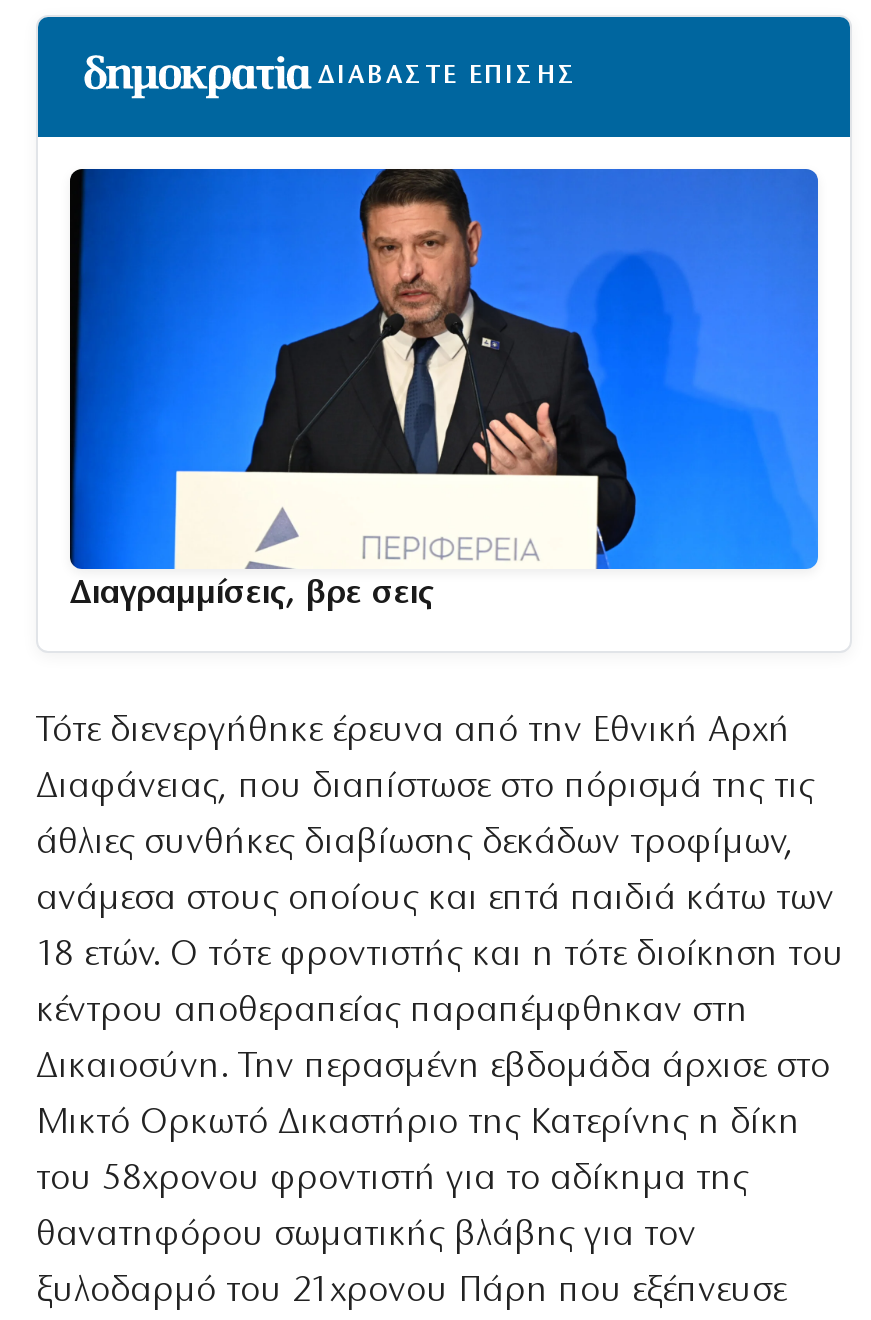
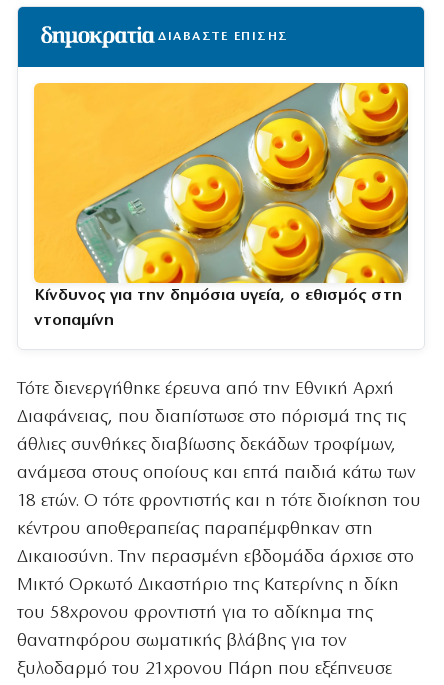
[68,167,820,611] [image] | Διαγραμμίσεις, βρε σεις -> [33,82,409,329] [image] | Κίνδυνος για την δημόσια υγεία, ο εθισμός στη | ντοπαμίνη

